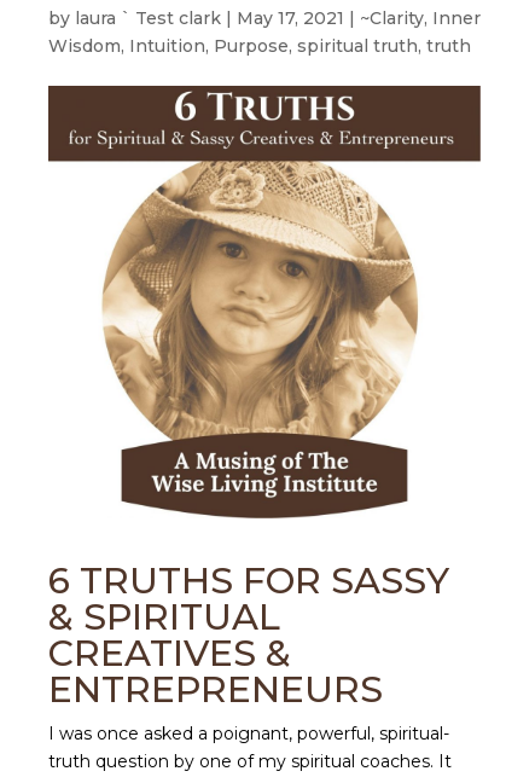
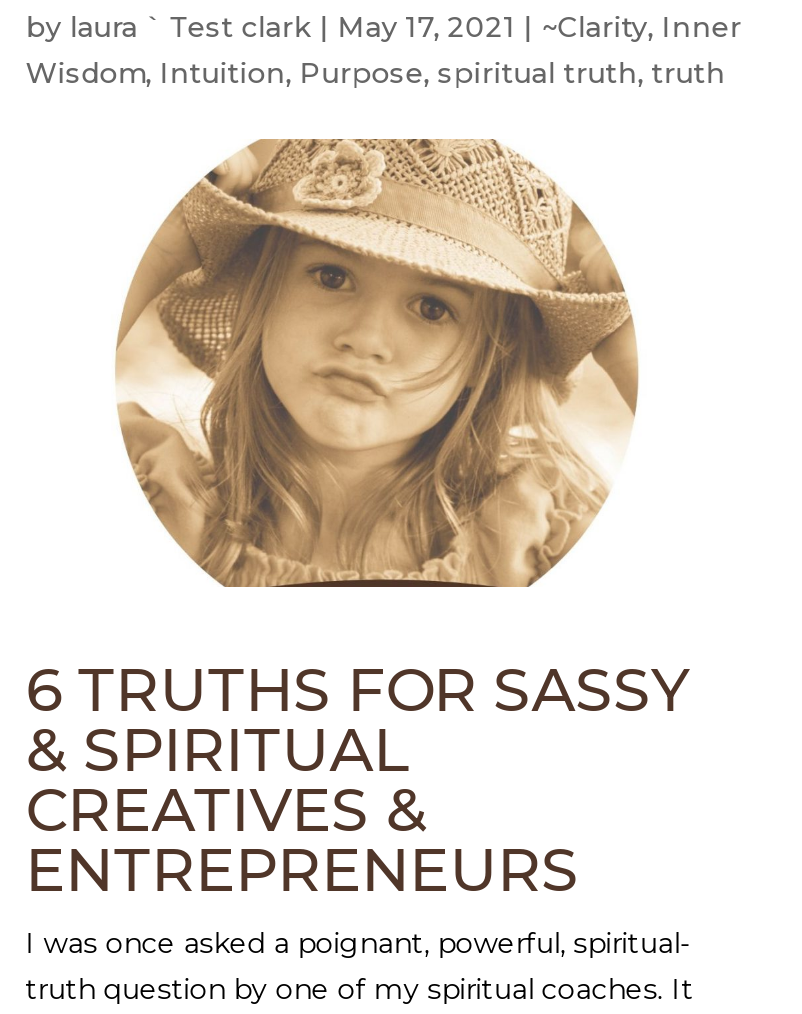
[47,85,482,518] [image] -> [114,137,640,589] [image]

